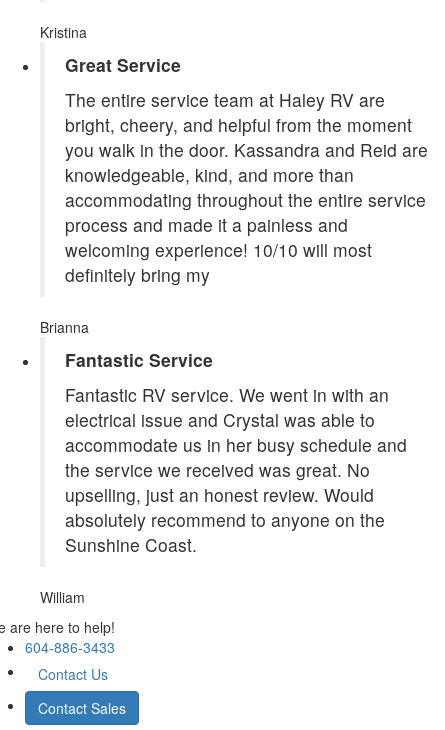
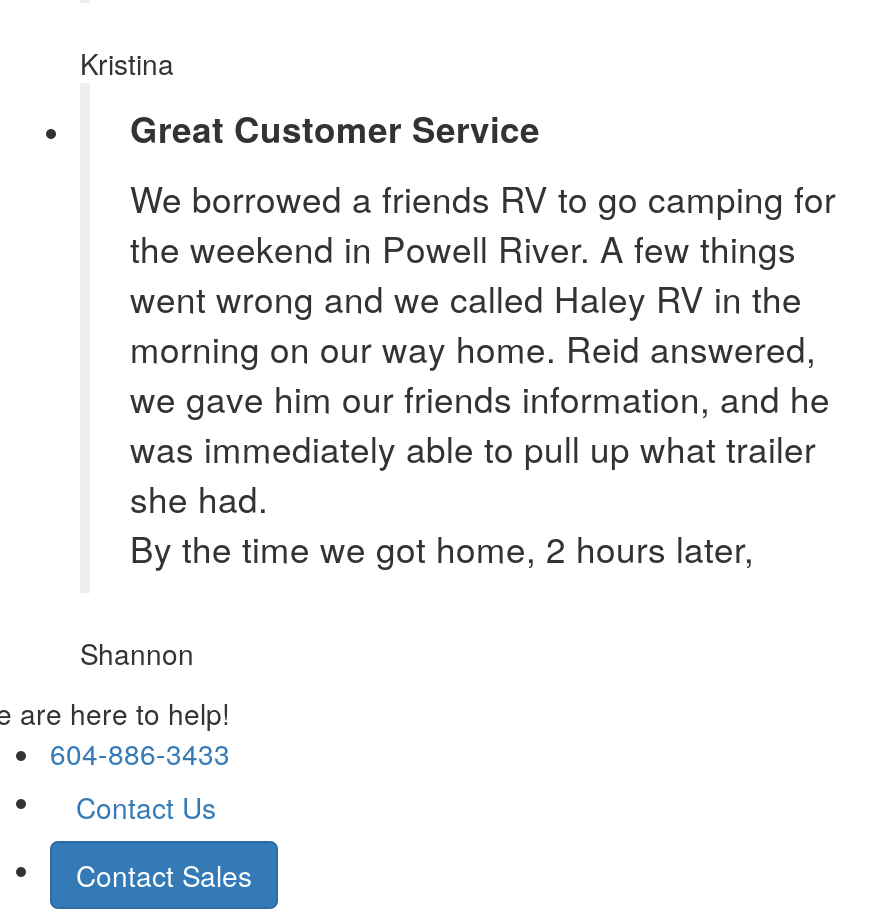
[40,52,428,607] Great Service | The entire service team at Haley RV are | bright, cheery, and helpful from the moment | you walk in the door. Kassandra and Reid are | knowledgeable, kind, and more than | accommodating throughout the entire service | process and made it a painless and | welcoming experience! 10/10 will most | definitely bring my | Brianna | Fantastic Service | Fantastic RV service. We went in with an | electrical issue and Crystal was able to | accommodate us in her busy schedule and | the service we received was great. No | upselling, just an honest review. Would | absolutely recommend to anyone on the | Sunshine Coast. | William -> [80,102,836,672] Great Customer Service | We borrowed a friends RV to go camping for | the weekend in Powell River. A few things | went wrong and we called Haley RV in the | morning on our way home. Reid answered, | we gave him our friends information, and he | was immediately able to pull up what trailer | she had. | By the time we got home, 2 hours later, | Shannon

